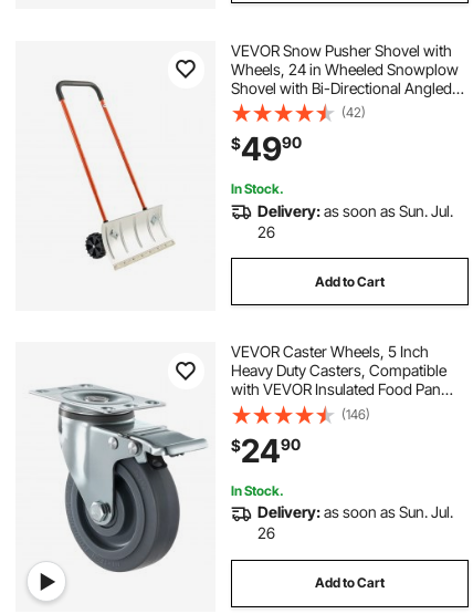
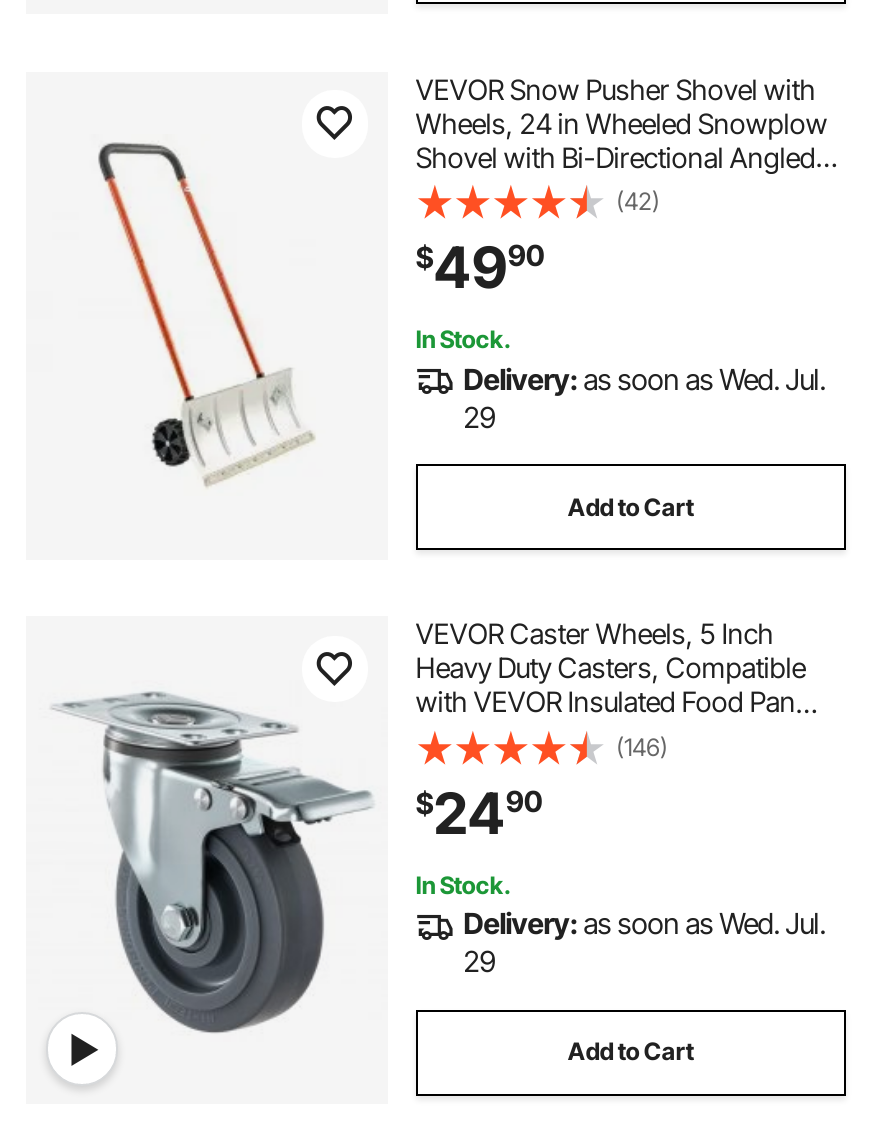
[257,201,453,220] Delivery: as soon as Sun. Jul. -> [463,361,825,395] Delivery: as soon as Wed. Jul.
[257,222,275,241] 26 -> [463,399,495,433] 29
[257,503,453,522] Delivery: as soon as Sun. Jul. -> [463,907,825,941] Delivery: as soon as Wed. Jul.
[257,524,275,543] 26 -> [463,945,495,979] 29

